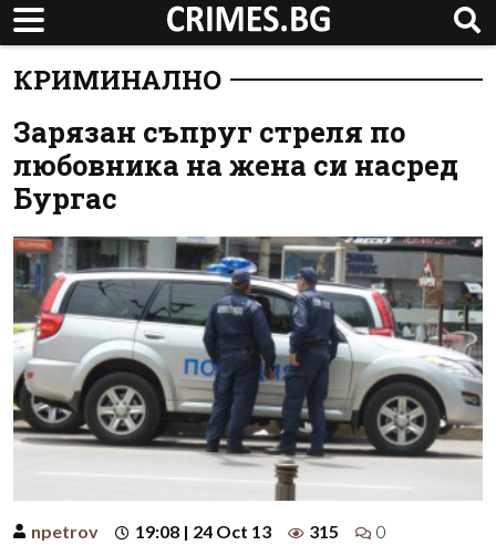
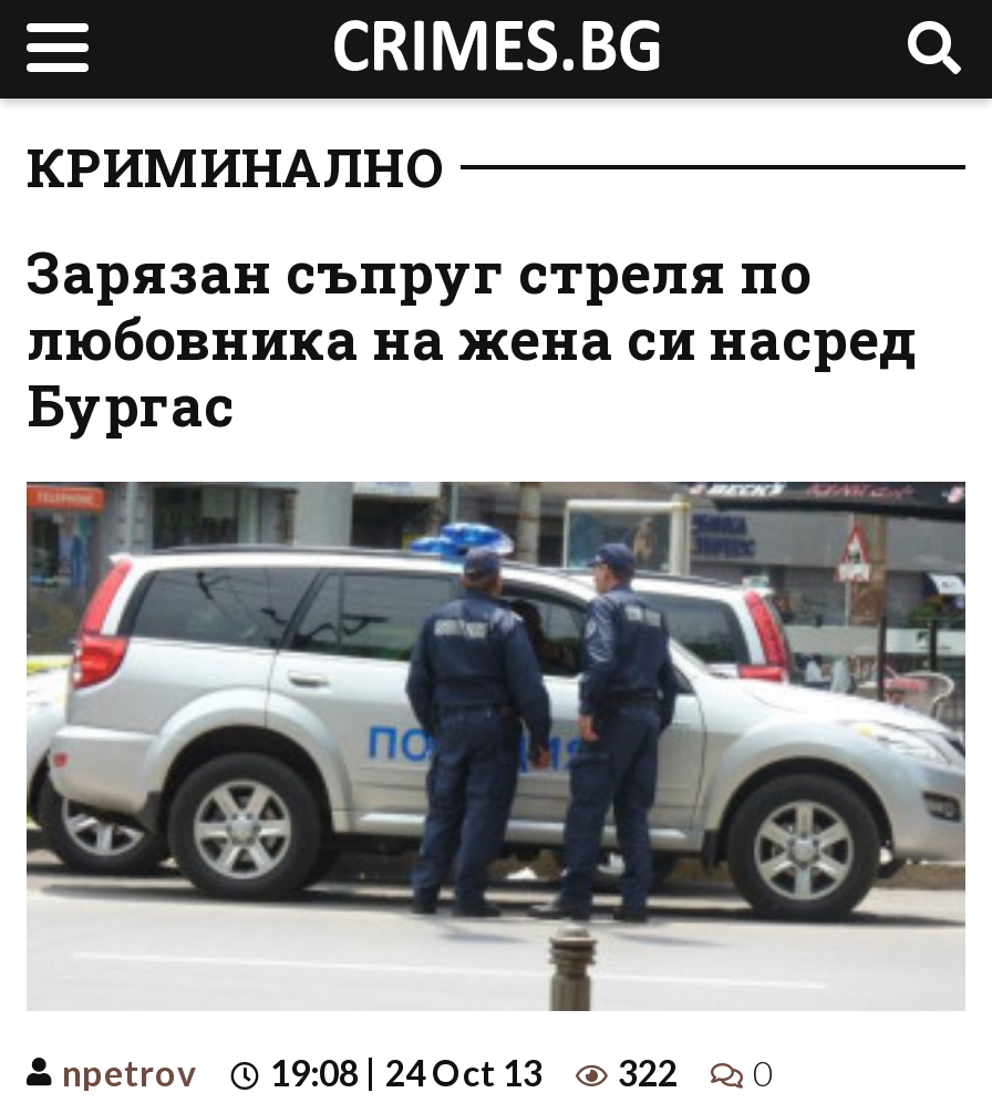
[309,520,339,541] 315 -> [618,1050,678,1092] 322

